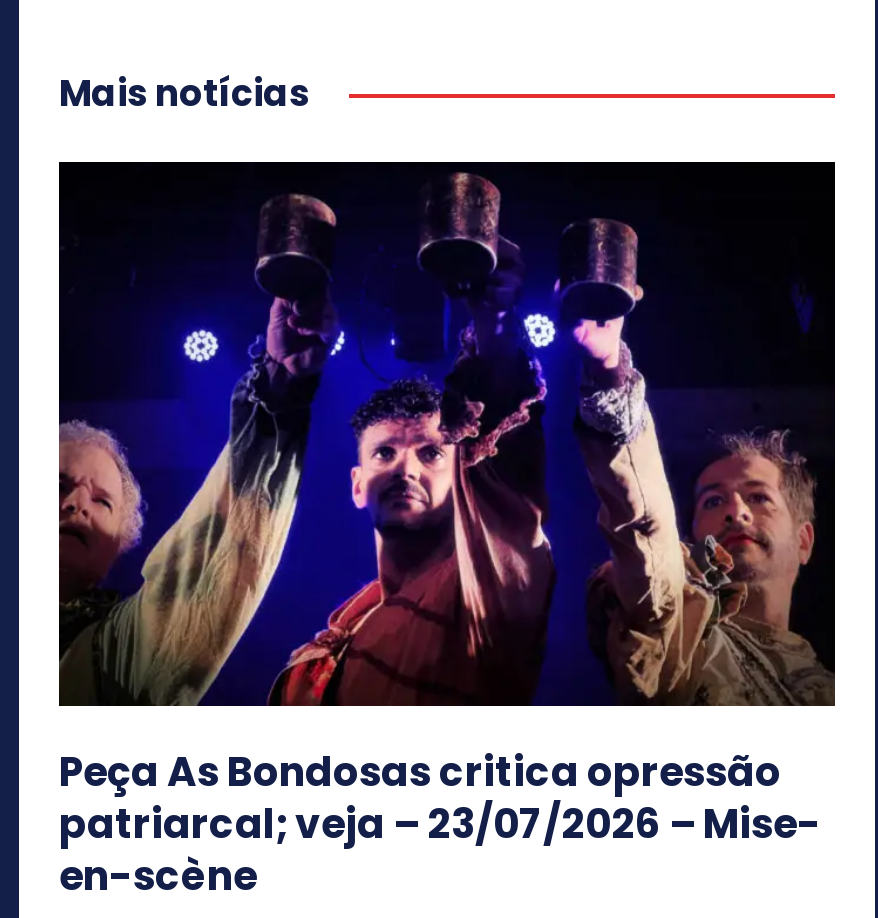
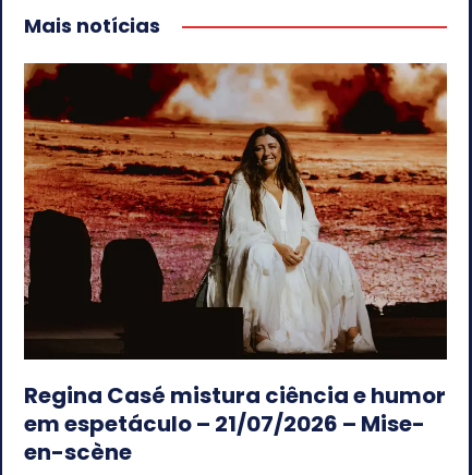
[57,160,837,852] [image] | Peça As Bondosas critica opressão | patriarcal; veja – 23/07/2026 – Mise- -> [23,62,448,439] [image] | Regina Casé mistura ciência e humor | em espetáculo – 21/07/2026 – Mise-

